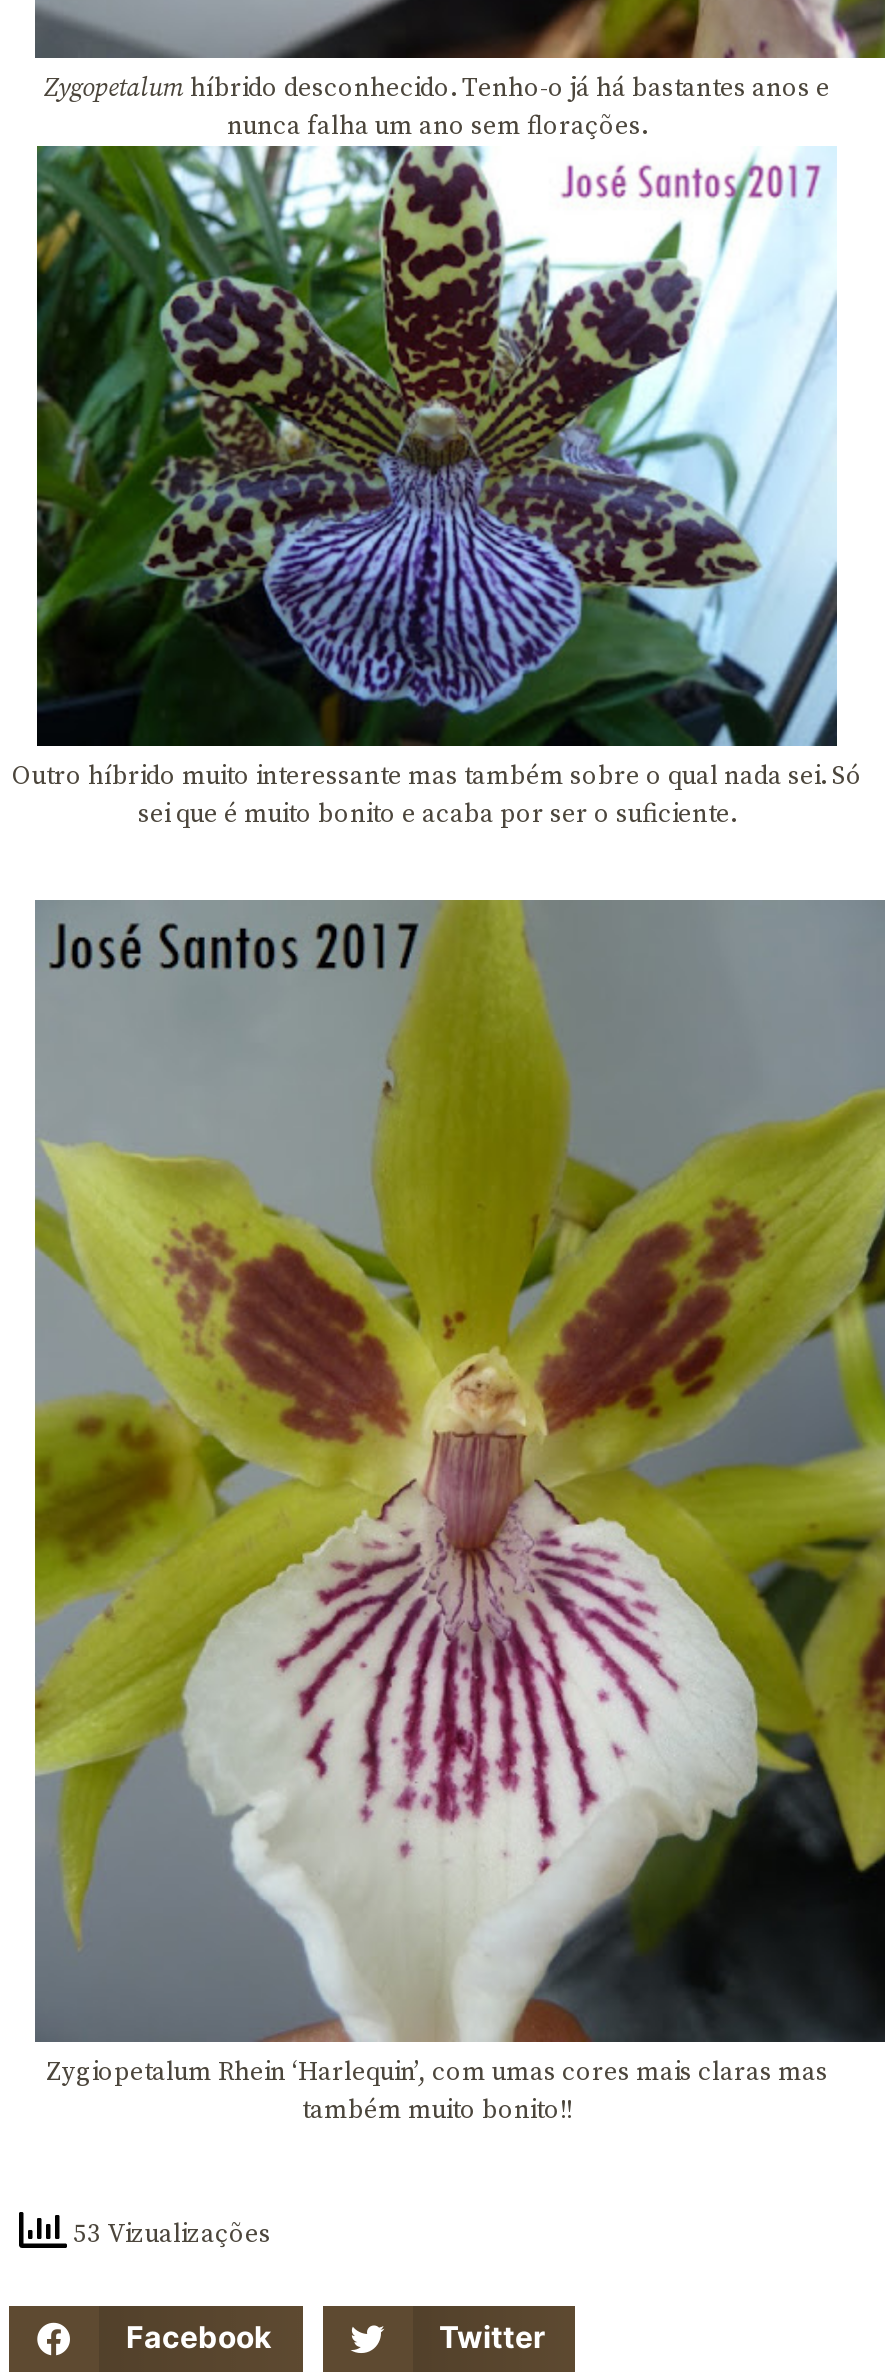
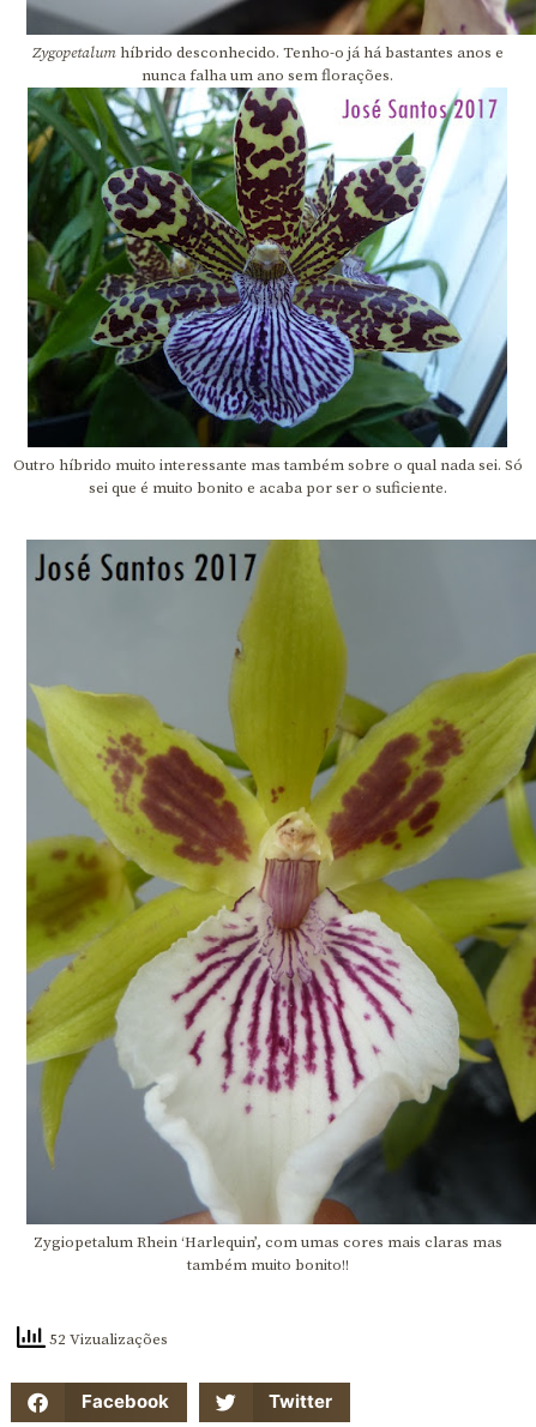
[67,2219,271,2251] 53 Vizualizações -> [46,1331,168,1350] 52 Vizualizações

